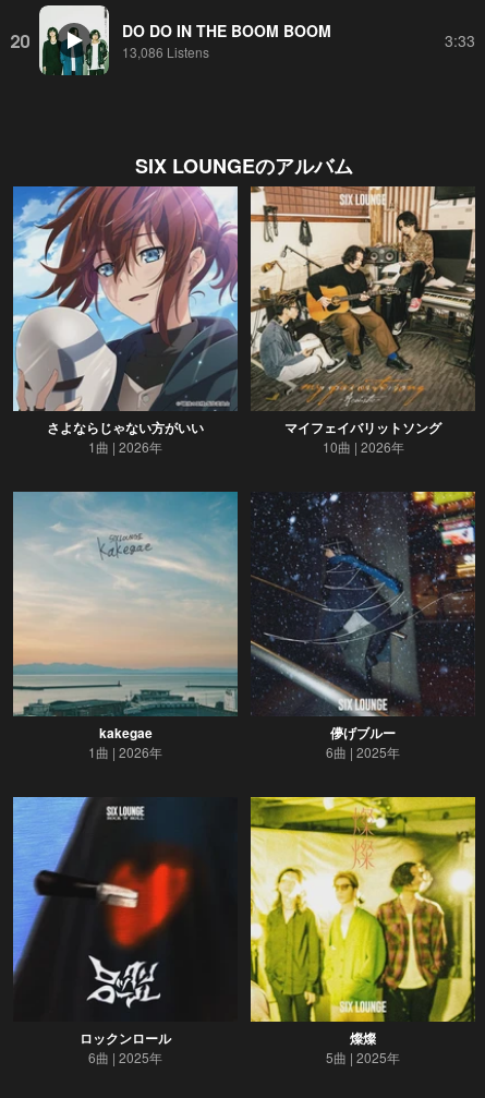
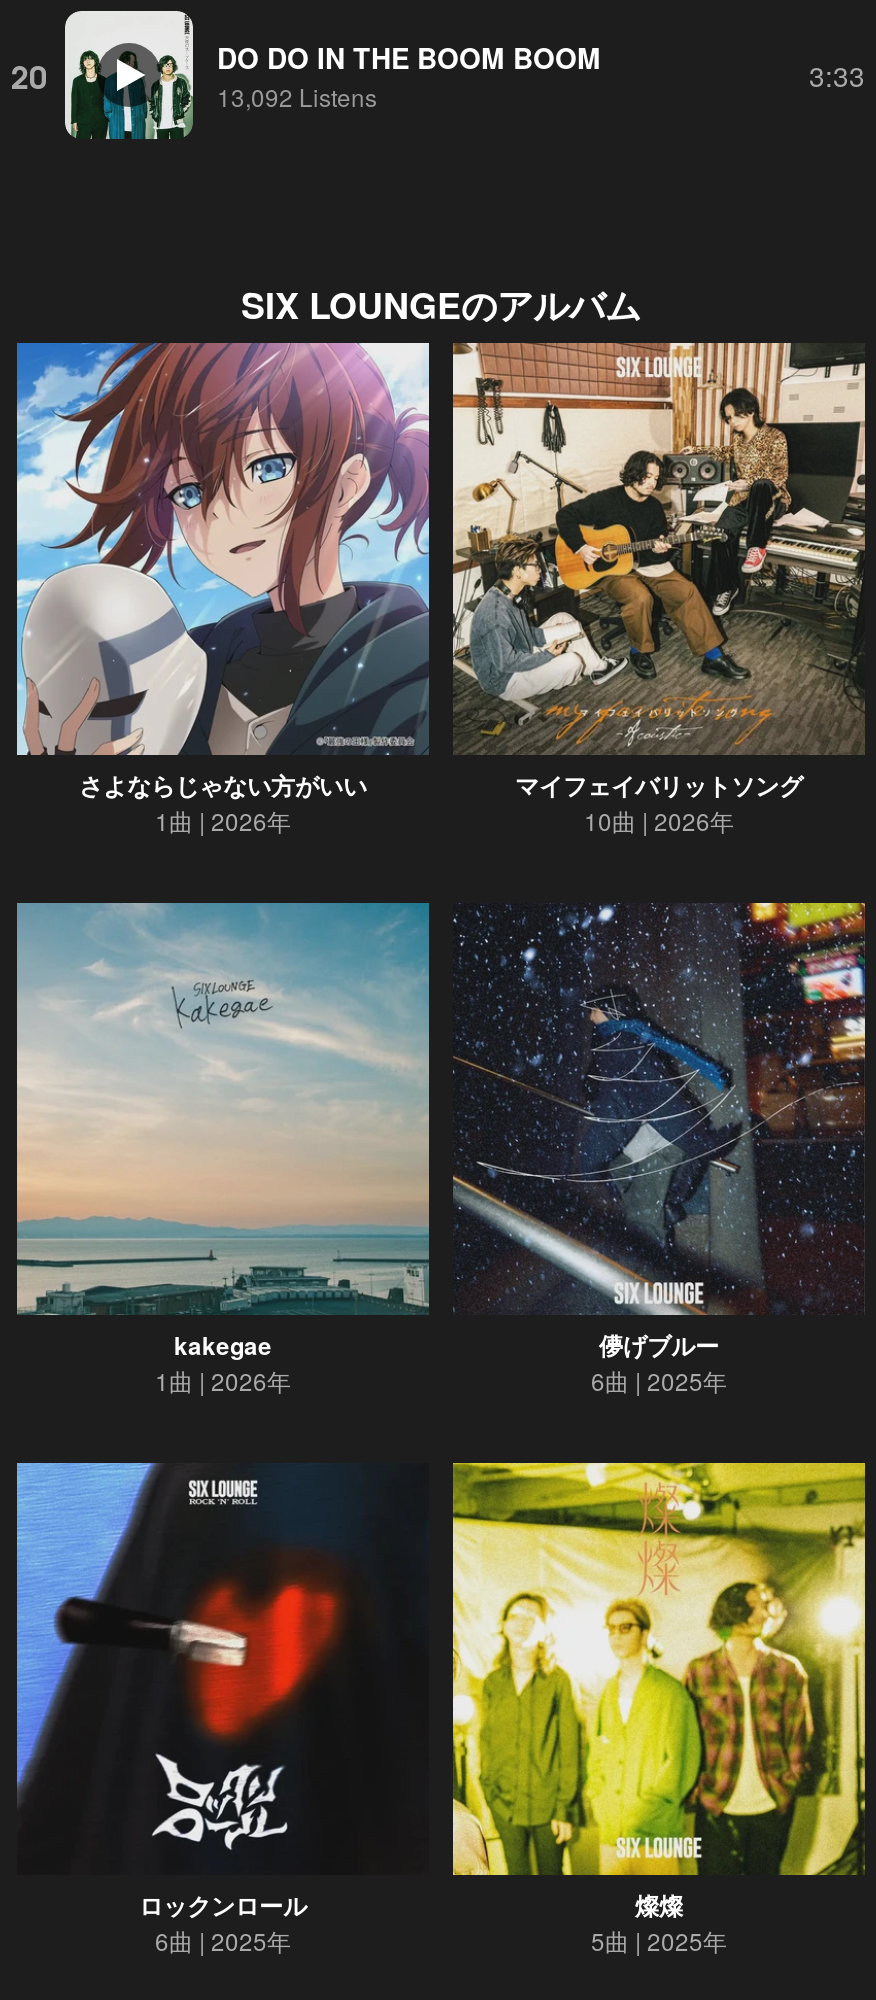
[122,42,209,61] 13,086 Listens -> [217,78,377,112] 13,092 Listens

